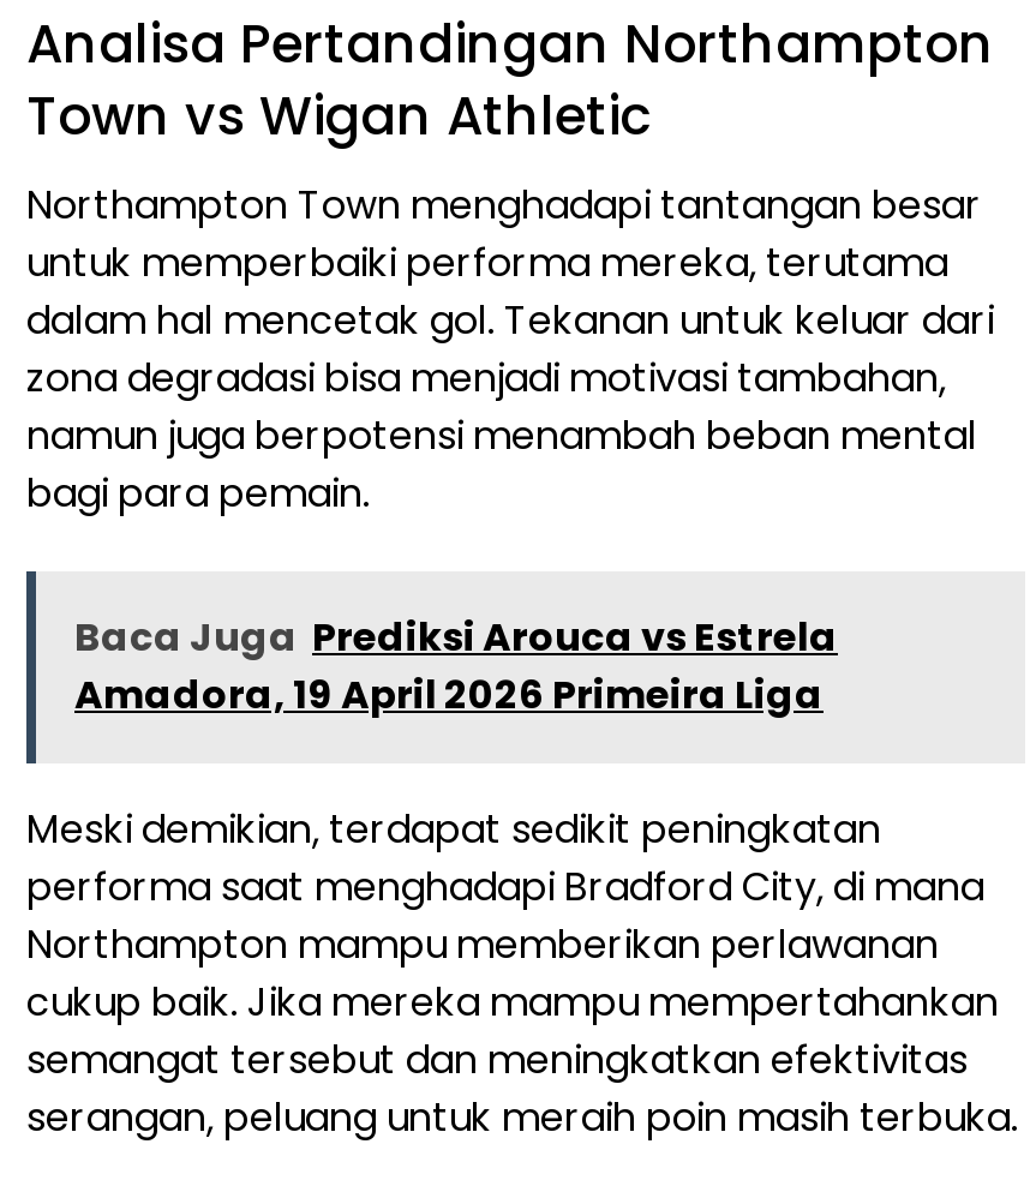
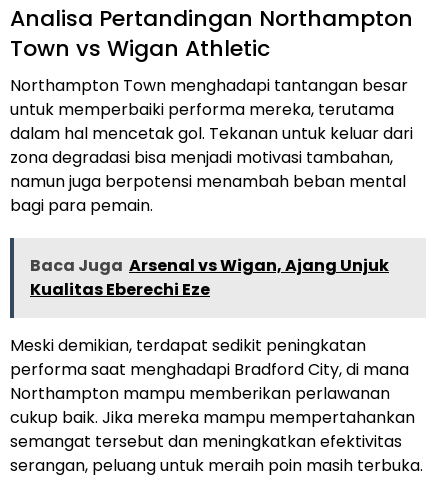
[74,609,838,722] Baca Juga Prediksi Arouca vs Estrela | Amadora, 19 April 2026 Primeira Liga -> [30,254,389,301] Baca Juga Arsenal vs Wigan, Ajang Unjuk | Kualitas Eberechi Eze

